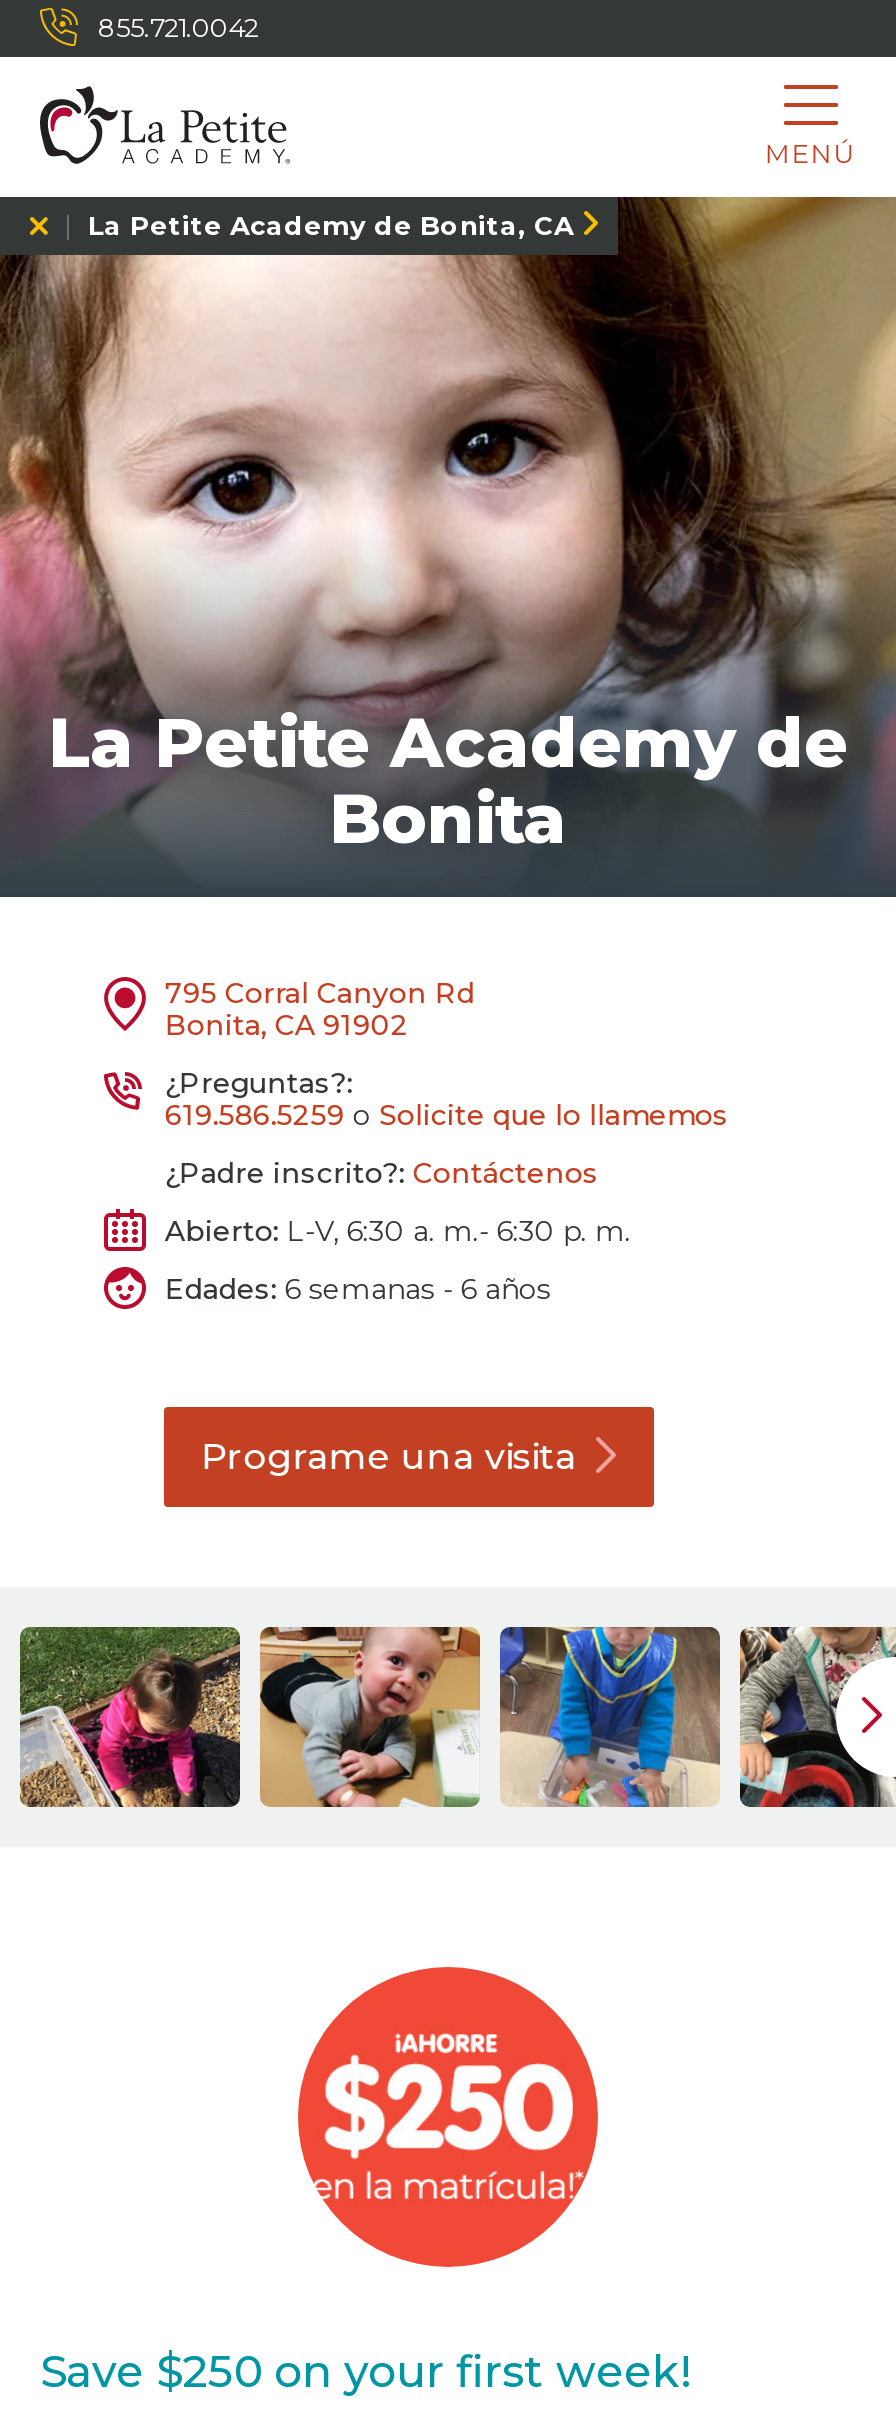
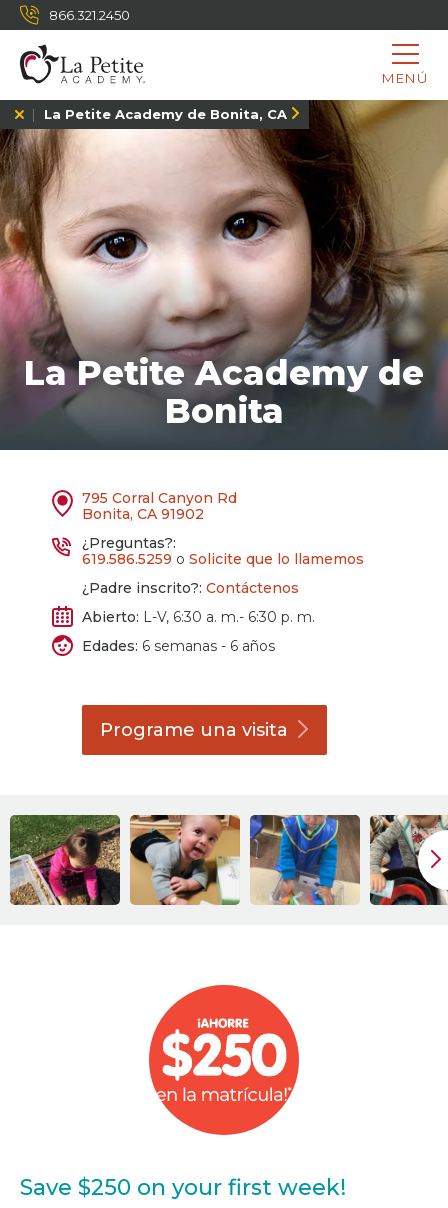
[98,11,258,43] 855.721.0042 -> [49,7,130,23] 866.321.2450

